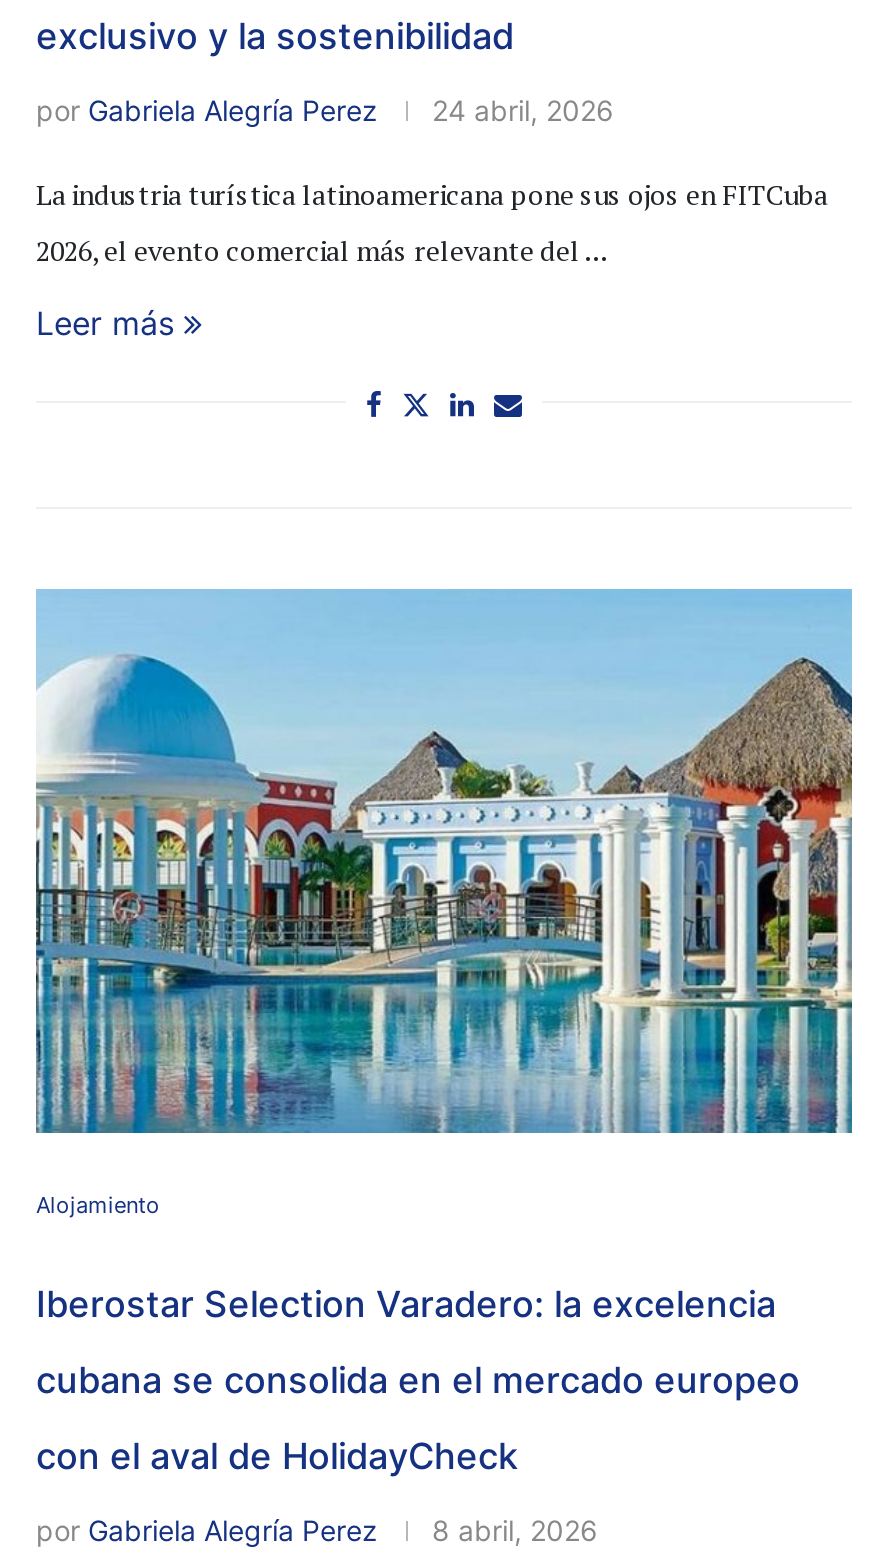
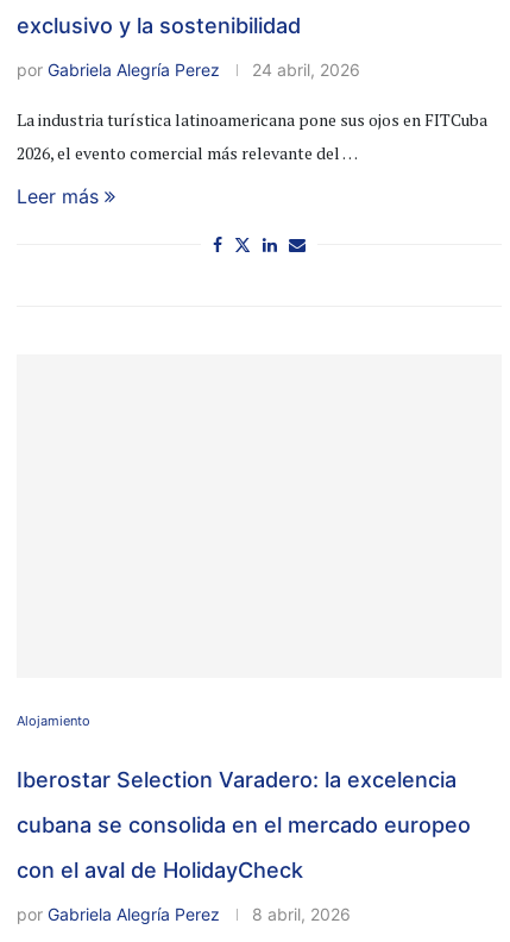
[34,588,854,1136] [image] -> none

